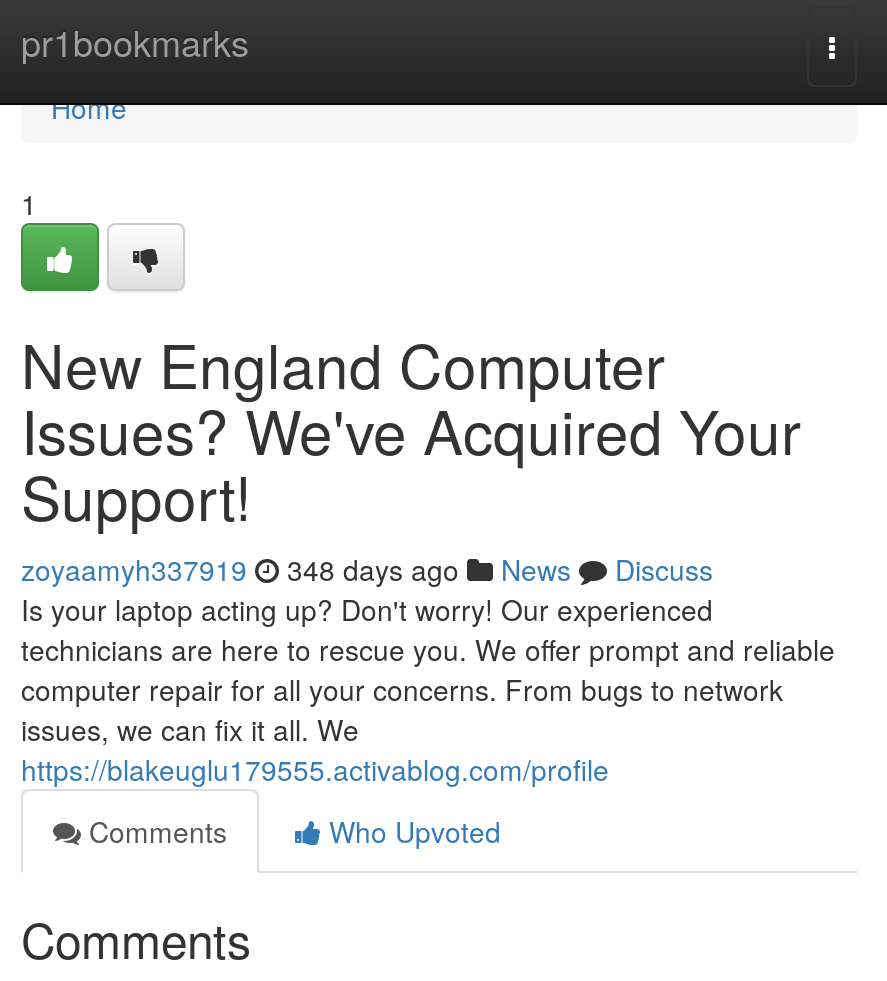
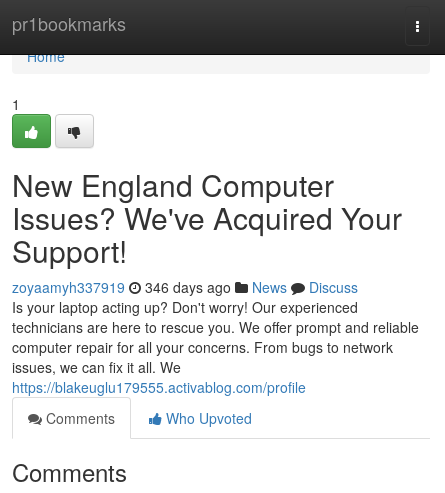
[21,549,713,589] zoyaamyh337919 348 days ago News Discuss -> [12,277,358,297] zoyaamyh337919 346 days ago News Discuss

